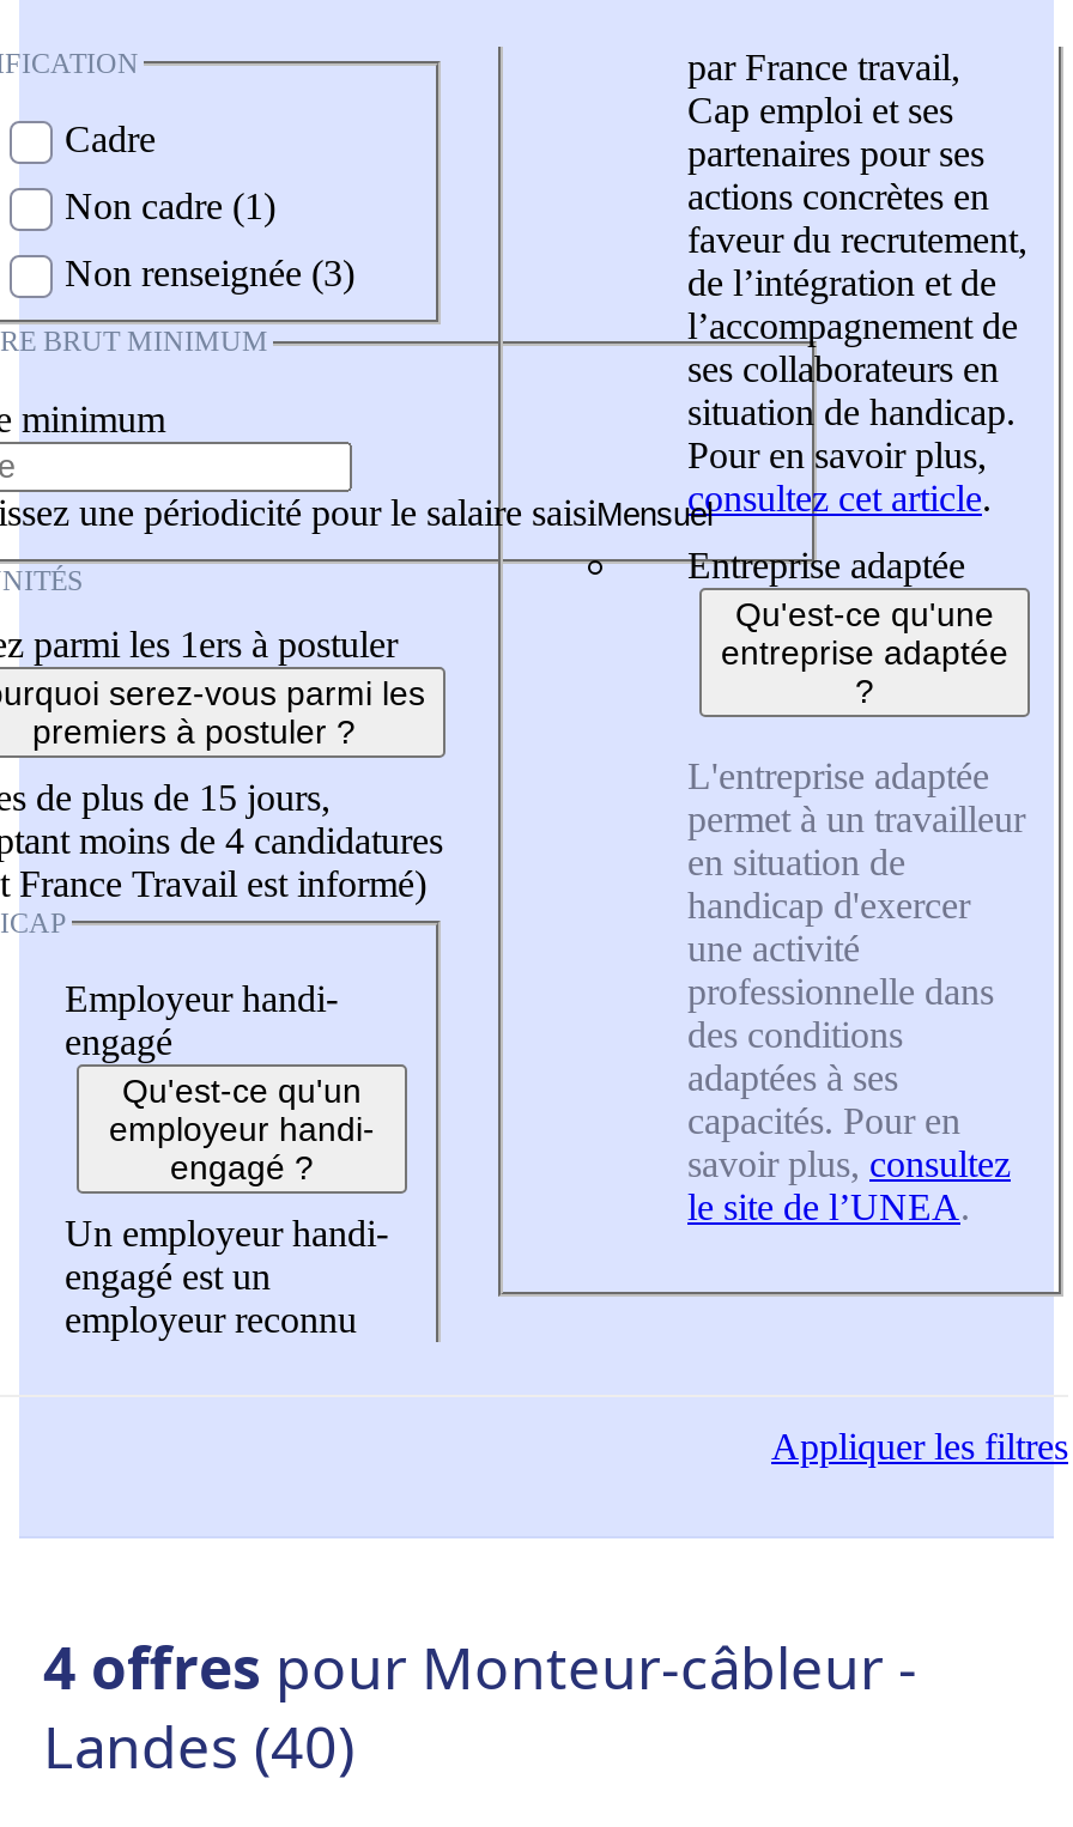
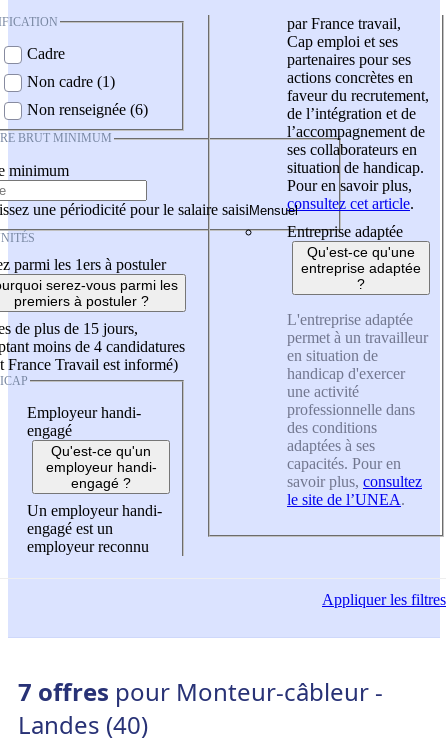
[65,253,354,294] Non renseignée (3) -> [27,101,148,118] Non renseignée (6)
[43,1626,917,1705] 4 offres pour Monteur-câbleur - -> [18,674,383,707] 7 offres pour Monteur-câbleur -

